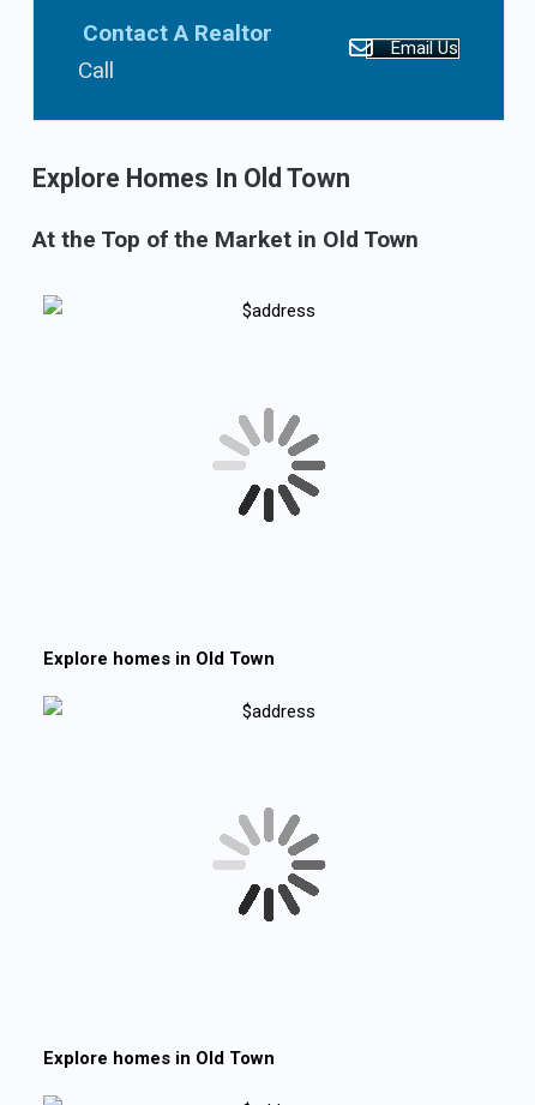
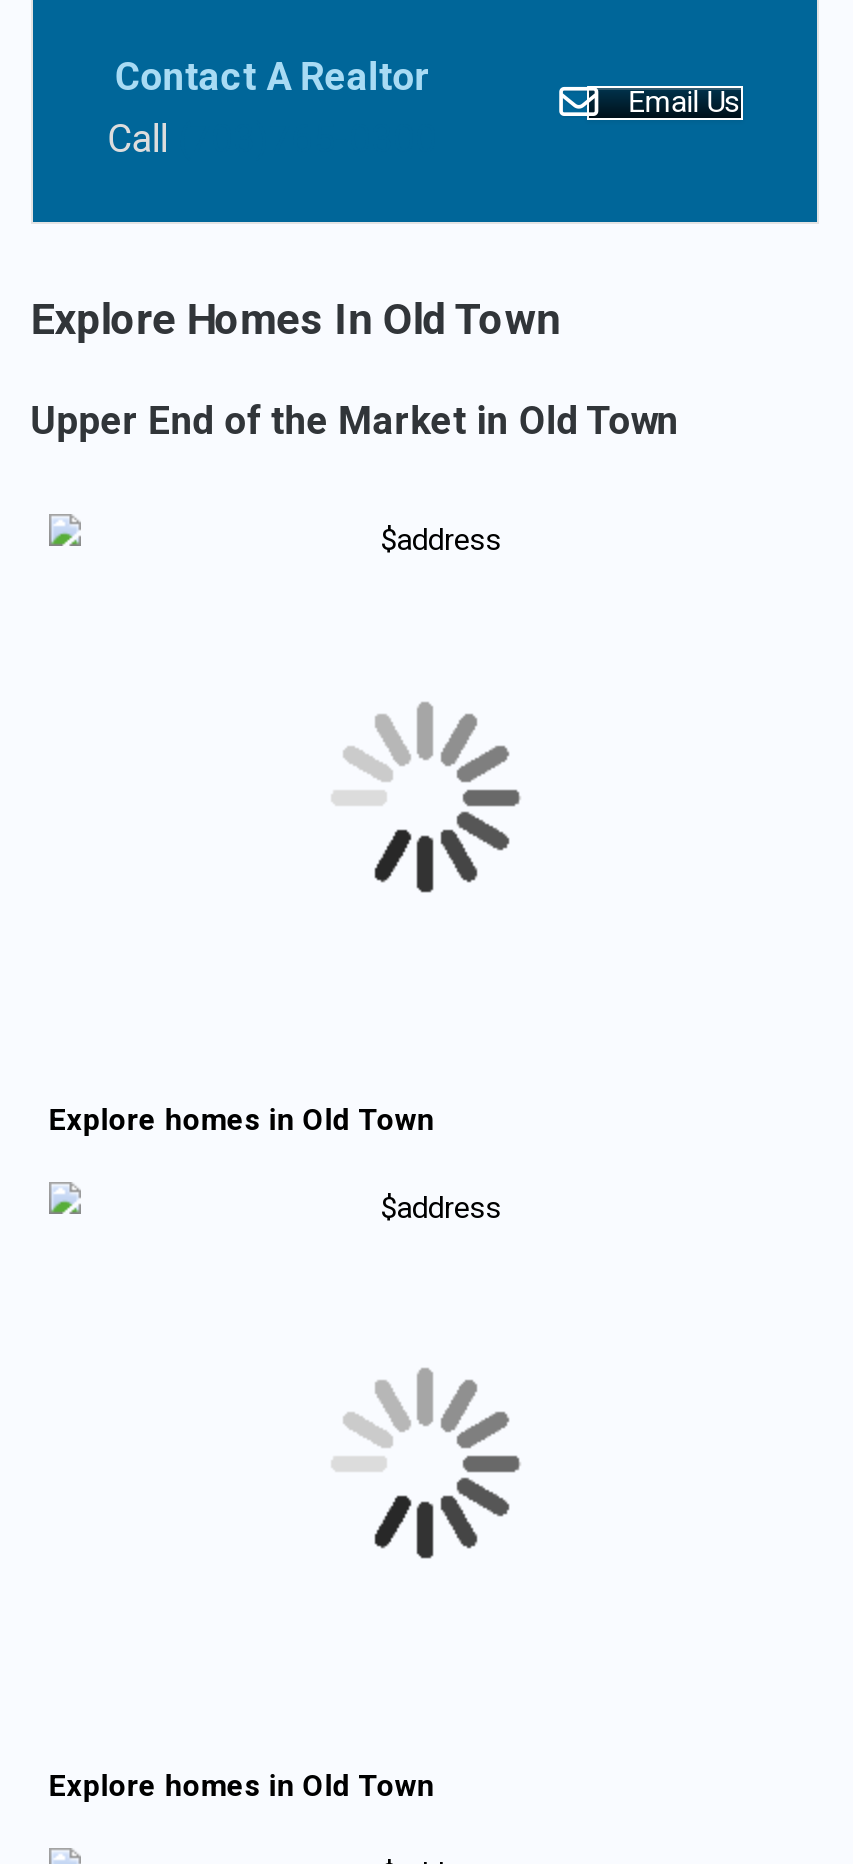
[32,225,418,253] At the Top of the Market in Old Town -> [31,397,679,443] Upper End of the Market in Old Town

